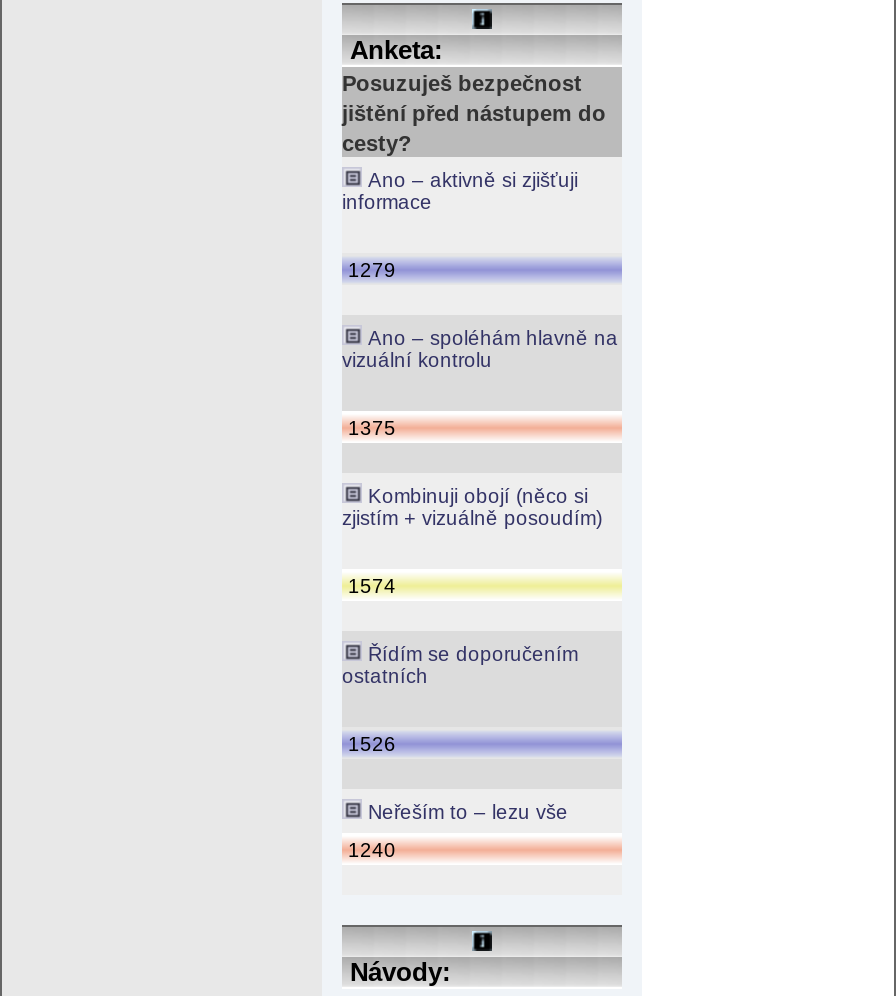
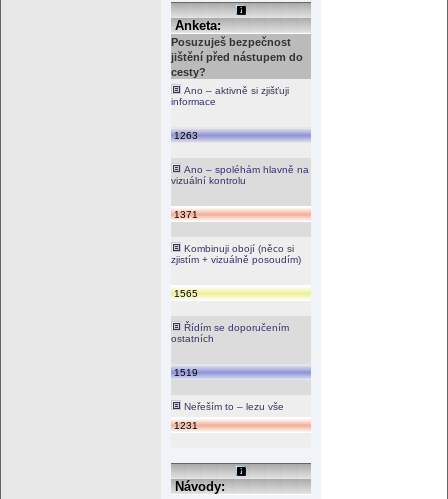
[342,259,396,281] 1279 -> [171,130,198,141] 1263
[342,417,396,439] 1375 -> [171,209,198,220] 1371
[342,575,396,597] 1574 -> [171,288,198,299] 1565
[342,733,396,755] 1526 -> [171,367,198,378] 1519
[342,839,396,861] 1240 -> [171,420,198,431] 1231

